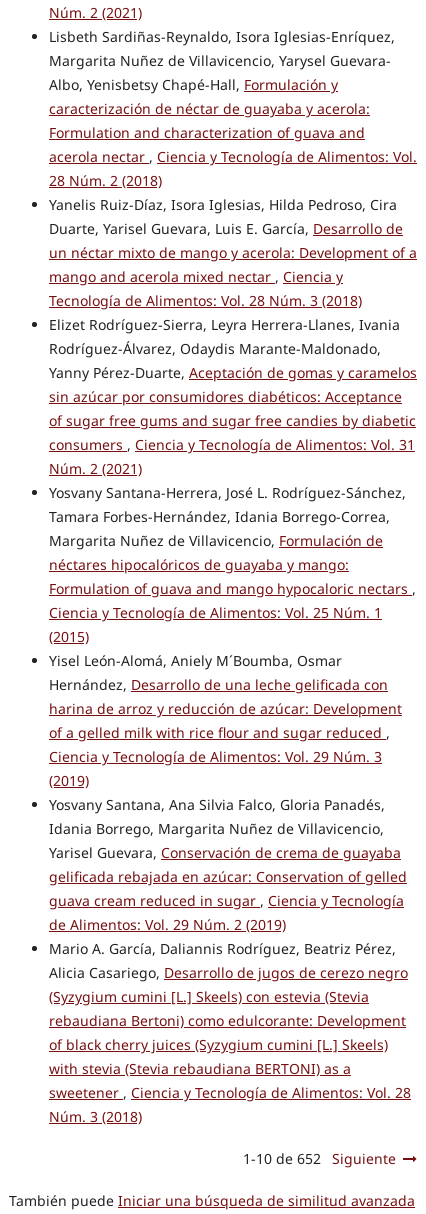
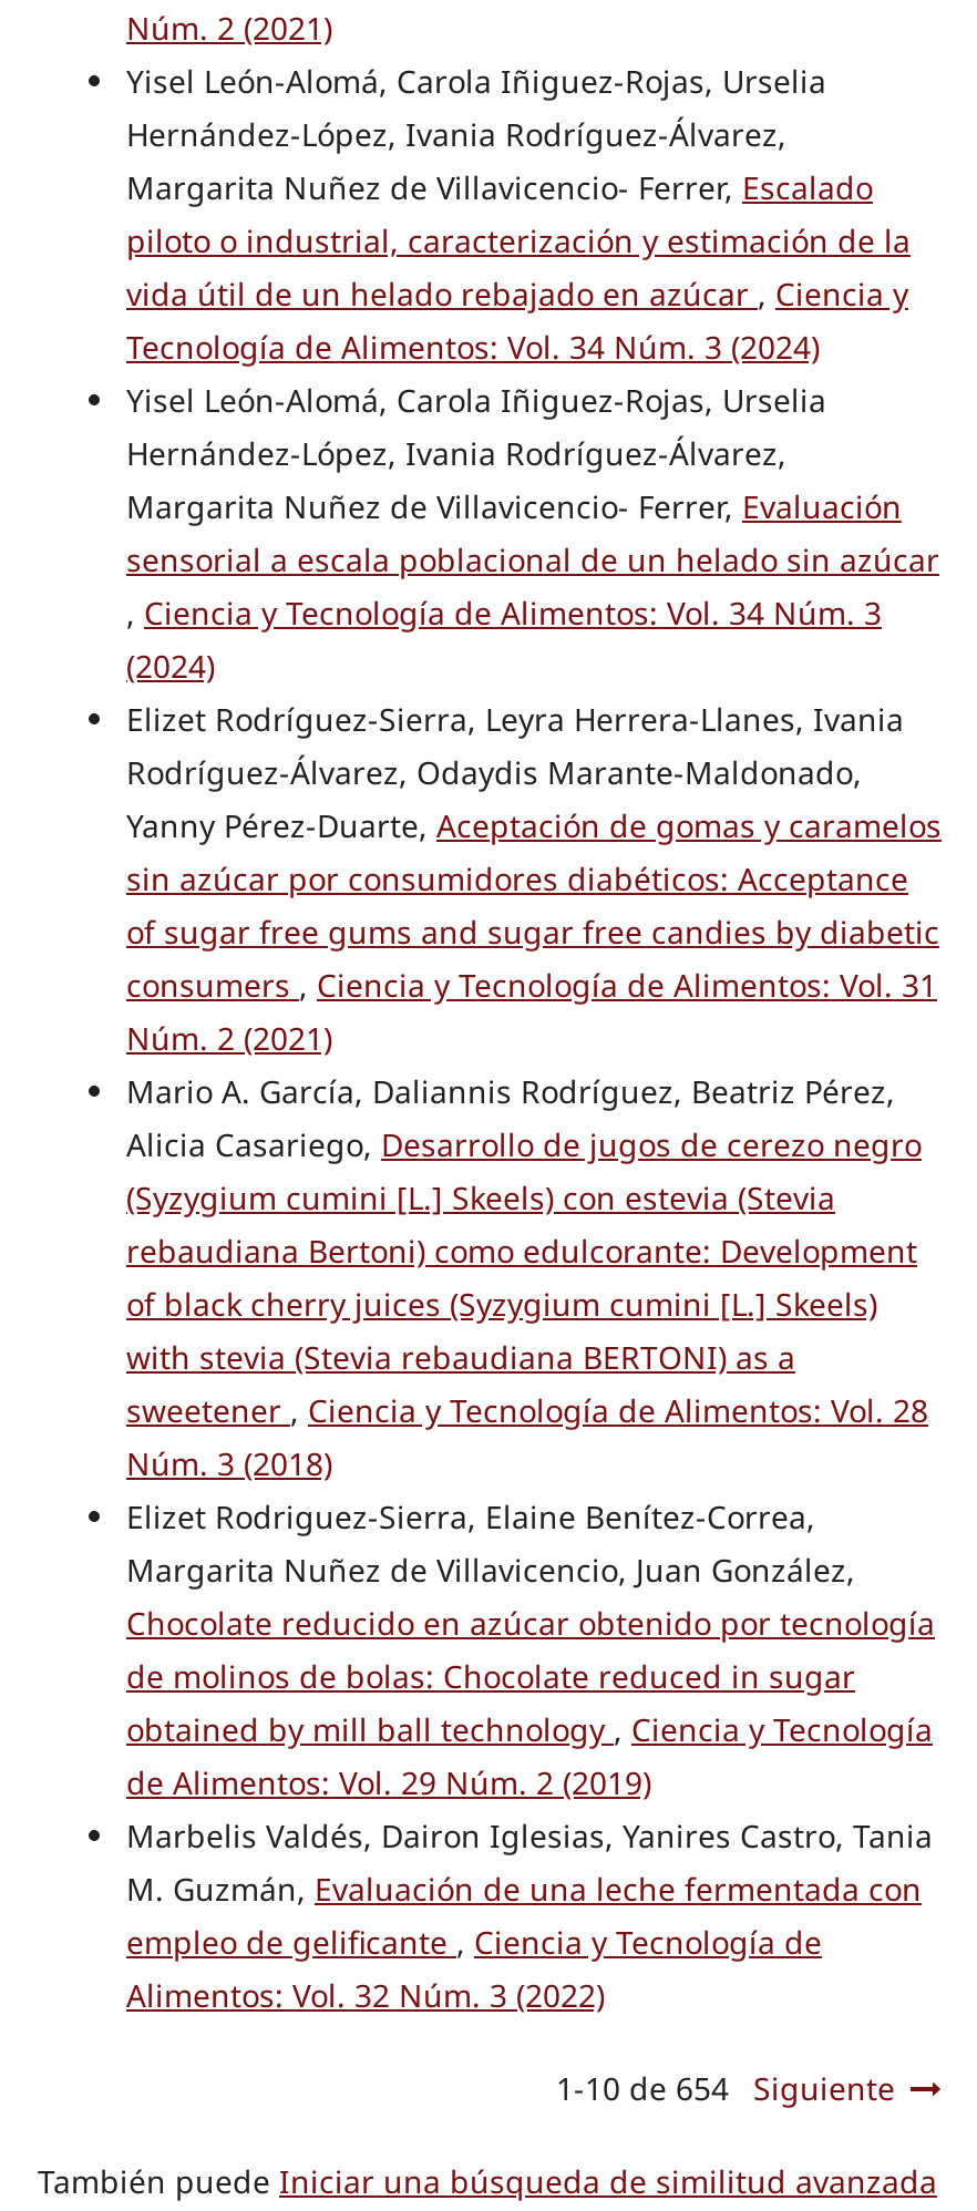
[49,27,417,310] Lisbeth Sardiñas-Reynaldo, Isora Iglesias-Enríquez, | Margarita Nuñez de Villavicencio, Yarysel Guevara- | Albo, Yenisbetsy Chapé-Hall, Formulación y | caracterización de néctar de guayaba y acerola: | Formulation and characterization of guava and | acerola nectar, Ciencia y Tecnología de Alimentos: Vol. | 28 Núm. 2 (2018) | Yanelis Ruiz-Díaz, Isora Iglesias, Hilda Pedroso, Cira | Duarte, Yarisel Guevara, Luis E. García, Desarrollo de | un néctar mixto de mango y acerola: Development of a | mango and acerola mixed nectar, Ciencia y | Tecnología de Alimentos: Vol. 28 Núm. 3 (2018) -> [126,60,939,687] Yisel León-Alomá, Carola Iñiguez-Rojas, Urselia | Hernández-López, Ivania Rodríguez-Álvarez, | Margarita Nuñez de Villavicencio- Ferrer, Escalado | piloto o industrial, caracterización y estimación de la | vida útil de un helado rebajado en azúcar, Ciencia y | Tecnología de Alimentos: Vol. 34 Núm. 3 (2024) | Yisel León-Alomá, Carola Iñiguez-Rojas, Urselia | Hernández-López, Ivania Rodríguez-Álvarez, | Margarita Nuñez de Villavicencio- Ferrer, Evaluación | sensorial a escala poblacional de un helado sin azúcar | , Ciencia y Tecnología de Alimentos: Vol. 34 Núm. 3 | (2024)
[49,483,416,910] Yosvany Santana-Herrera, José L. Rodríguez-Sánchez, | Tamara Forbes-Hernández, Idania Borrego-Correa, | Margarita Nuñez de Villavicencio, Formulación de | néctares hipocalóricos de guayaba y mango: | Formulation of guava and mango hypocaloric nectars, | Ciencia y Tecnología de Alimentos: Vol. 25 Núm. 1 | (2015) | Yisel León-Alomá, Aniely M´Boumba, Osmar | Hernández, Desarrollo de una leche gelificada con | harina de arroz y reducción de azúcar: Development | of a gelled milk with rice flour and sugar reduced, | Ciencia y Tecnología de Alimentos: Vol. 29 Núm. 3 | (2019) | Yosvany Santana, Ana Silvia Falco, Gloria Panadés, | Idania Borrego, Margarita Nuñez de Villavicencio, | Yarisel Guevara, Conservación de crema de guayaba | gelificada rebajada en azúcar: Conservation of gelled | guava cream reduced in sugar, Ciencia y Tecnología -> none
moved [49,915,286,934] -> [126,1762,651,1804]: de Alimentos: Vol. 29 Núm. 2 (2019)
moved [49,939,411,1126] -> [126,1071,928,1485]: Mario A. García, Daliannis Rodríguez, Beatriz Pérez, | Alicia Casariego, Desarrollo de jugos de cerezo negro | (Syzygium cumini [L.] Skeels) con estevia (Stevia | rebaudiana Bertoni) como edulcorante: Development | of black cherry juices (Syzygium cumini [L.] Skeels) | with stevia (Stevia rebaudiana BERTONI) as a | sweetener, Ciencia y Tecnología de Alimentos: Vol. 28 | Núm. 3 (2018)
[243,1149,396,1168] 1-10 de 652 Siguiente -> [126,1496,935,2110] Elizet Rodriguez-Sierra, Elaine Benítez-Correa, | Margarita Nuñez de Villavicencio, Juan González, | Chocolate reducido en azúcar obtenido por tecnología | de molinos de bolas: Chocolate reduced in sugar | obtained by mill ball technology, Ciencia y Tecnología | Marbelis Valdés, Dairon Iglesias, Yanires Castro, Tania | M. Guzmán, Evaluación de una leche fermentada con | empleo de gelificante, Ciencia y Tecnología de | Alimentos: Vol. 32 Núm. 3 (2022) | 1-10 de 654 Siguiente

